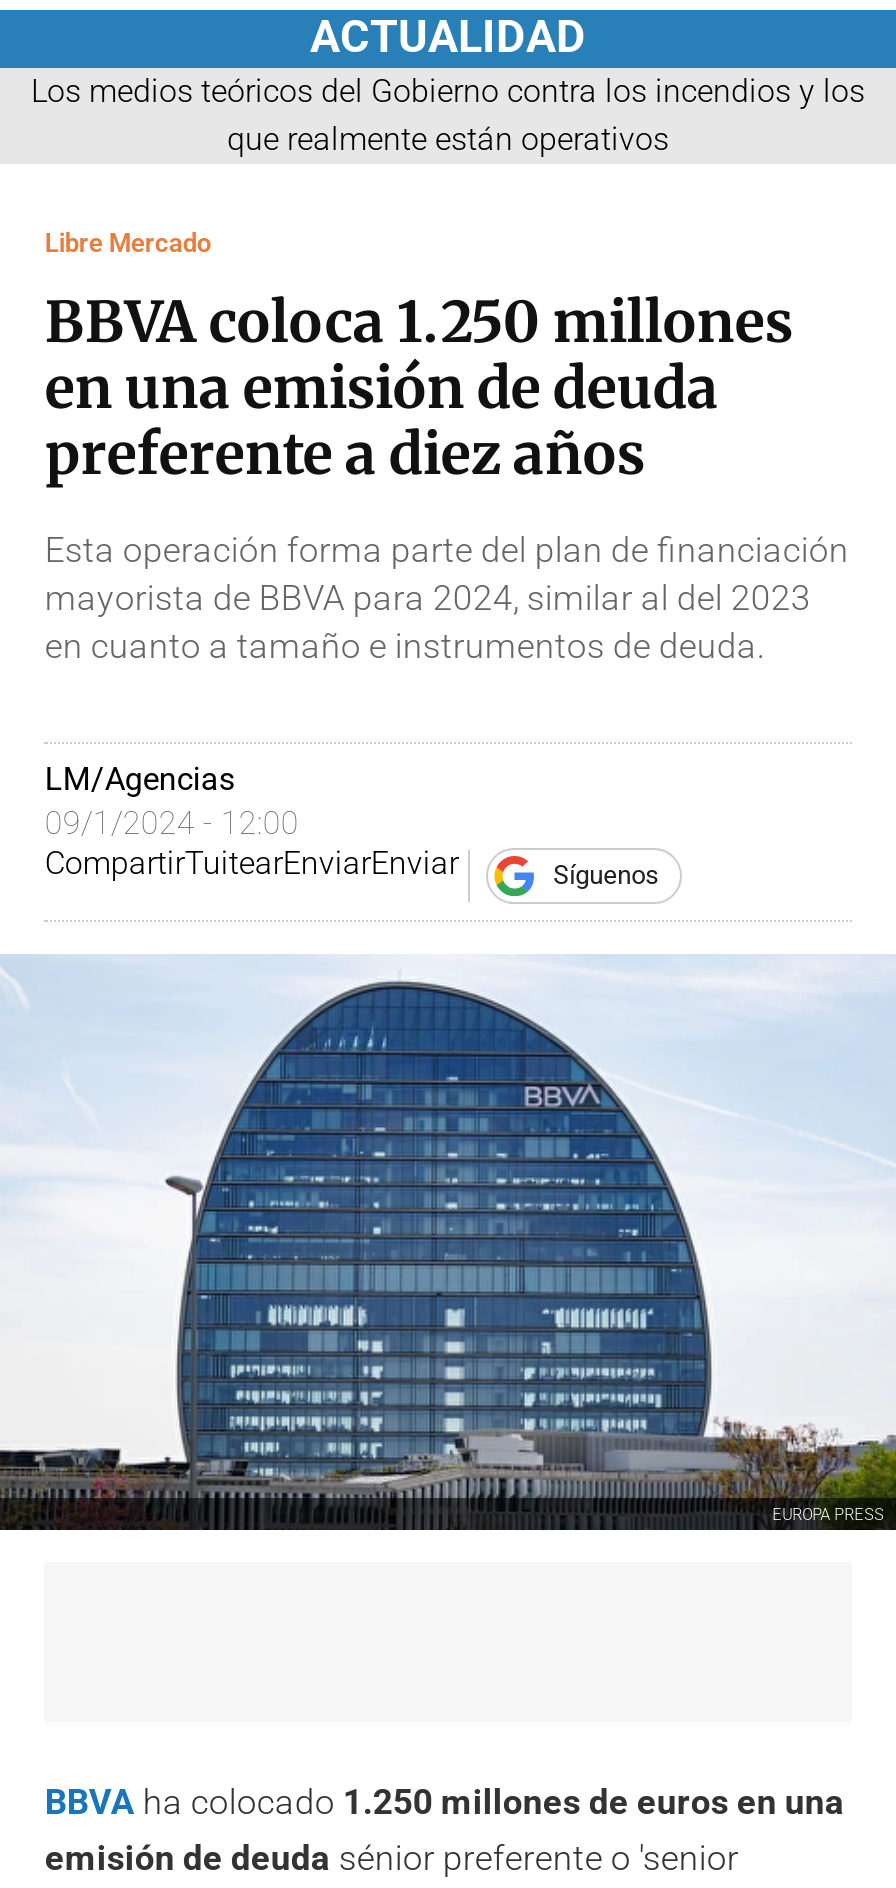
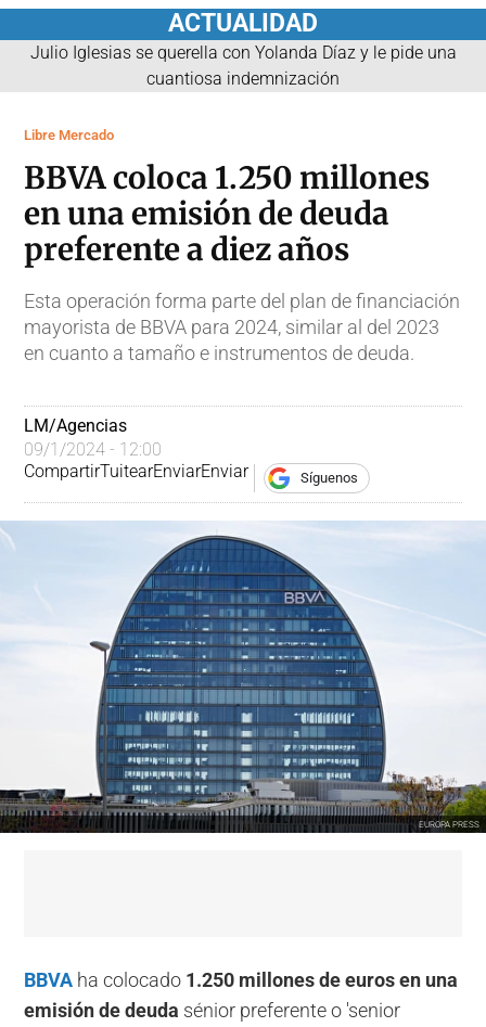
[31,71,865,157] Los medios teóricos del Gobierno contra los incendios y los | que realmente están operativos -> [30,42,456,88] Julio Iglesias se querella con Yolanda Díaz y le pide una | cuantiosa indemnización

